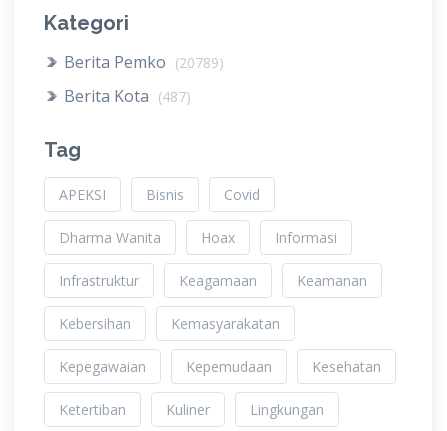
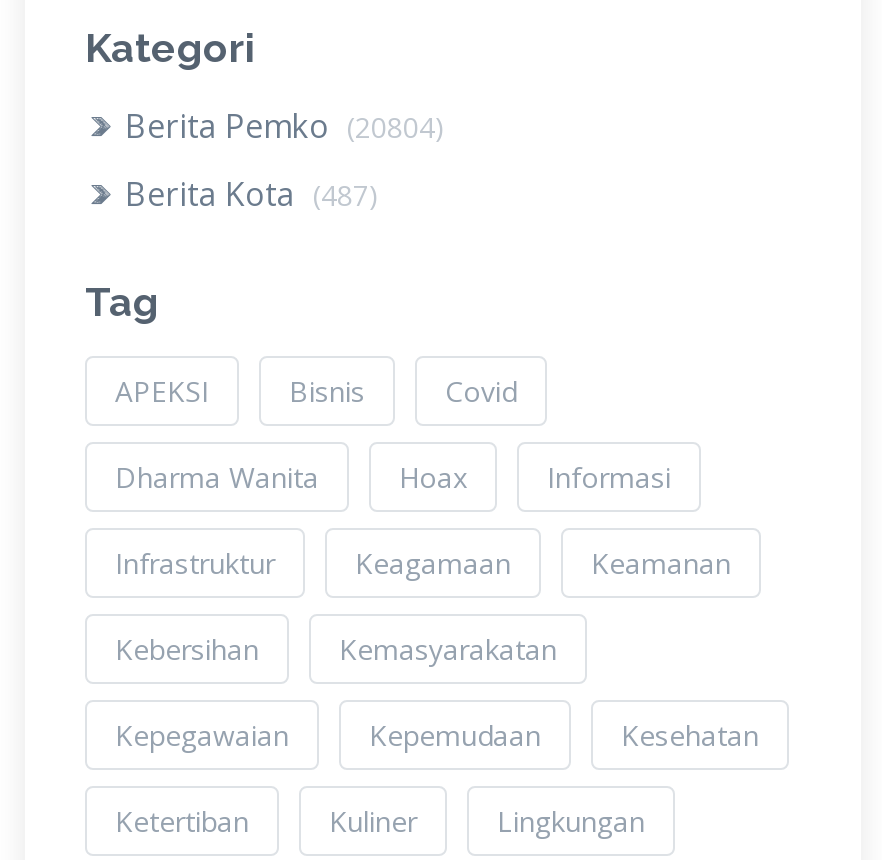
[60,51,224,73] Berita Pemko (20789) -> [117,104,445,148] Berita Pemko (20804)

